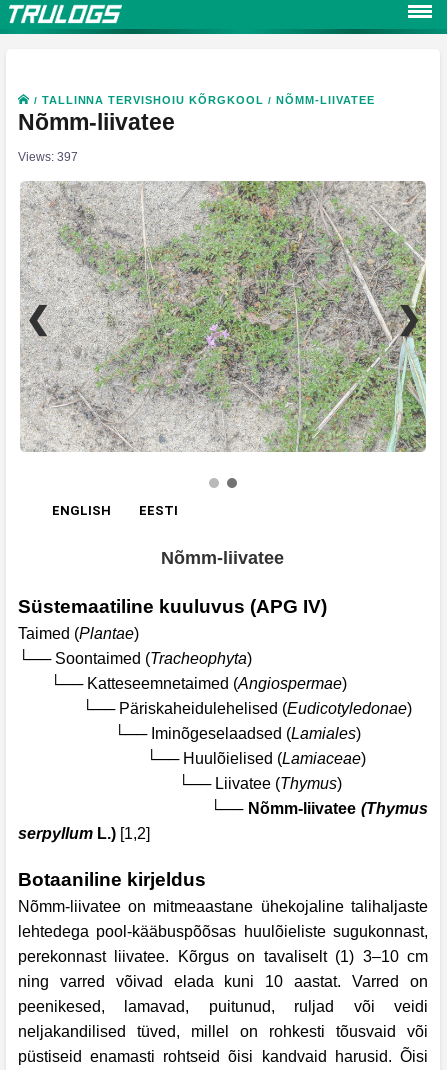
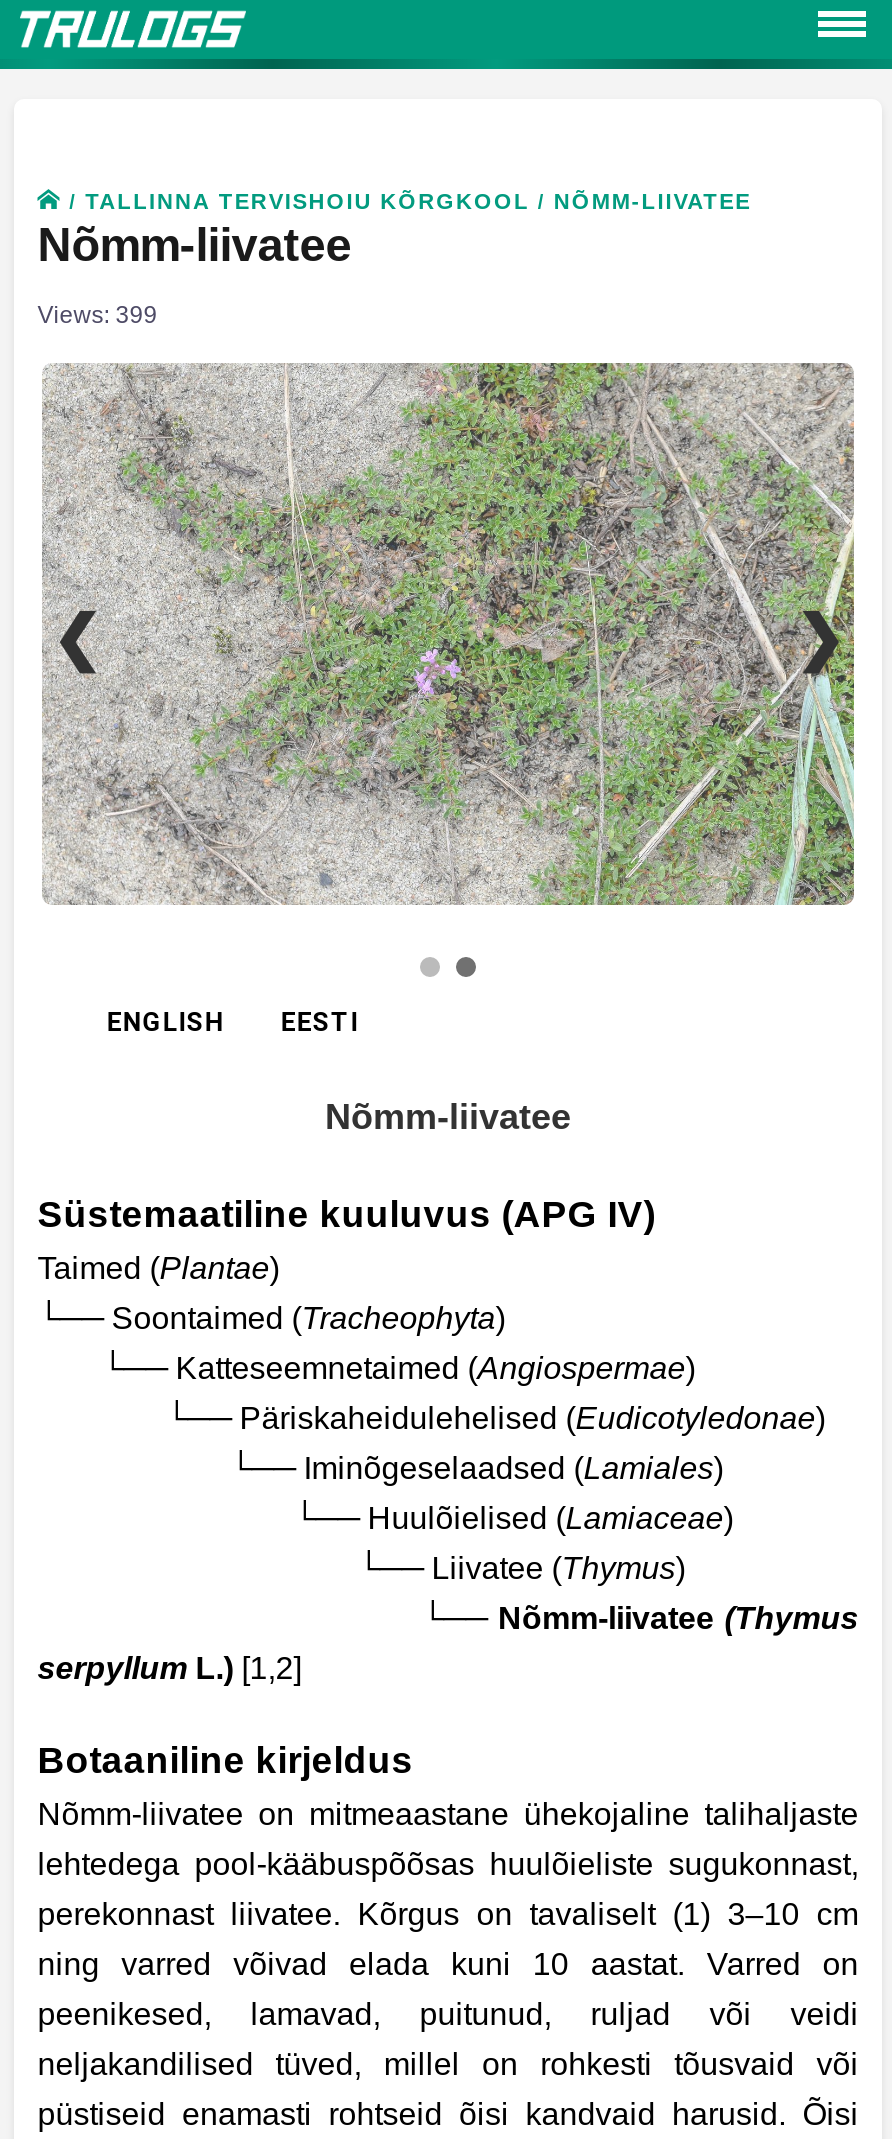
[18,150,78,164] Views: 397 -> [37,301,157,329] Views: 399

